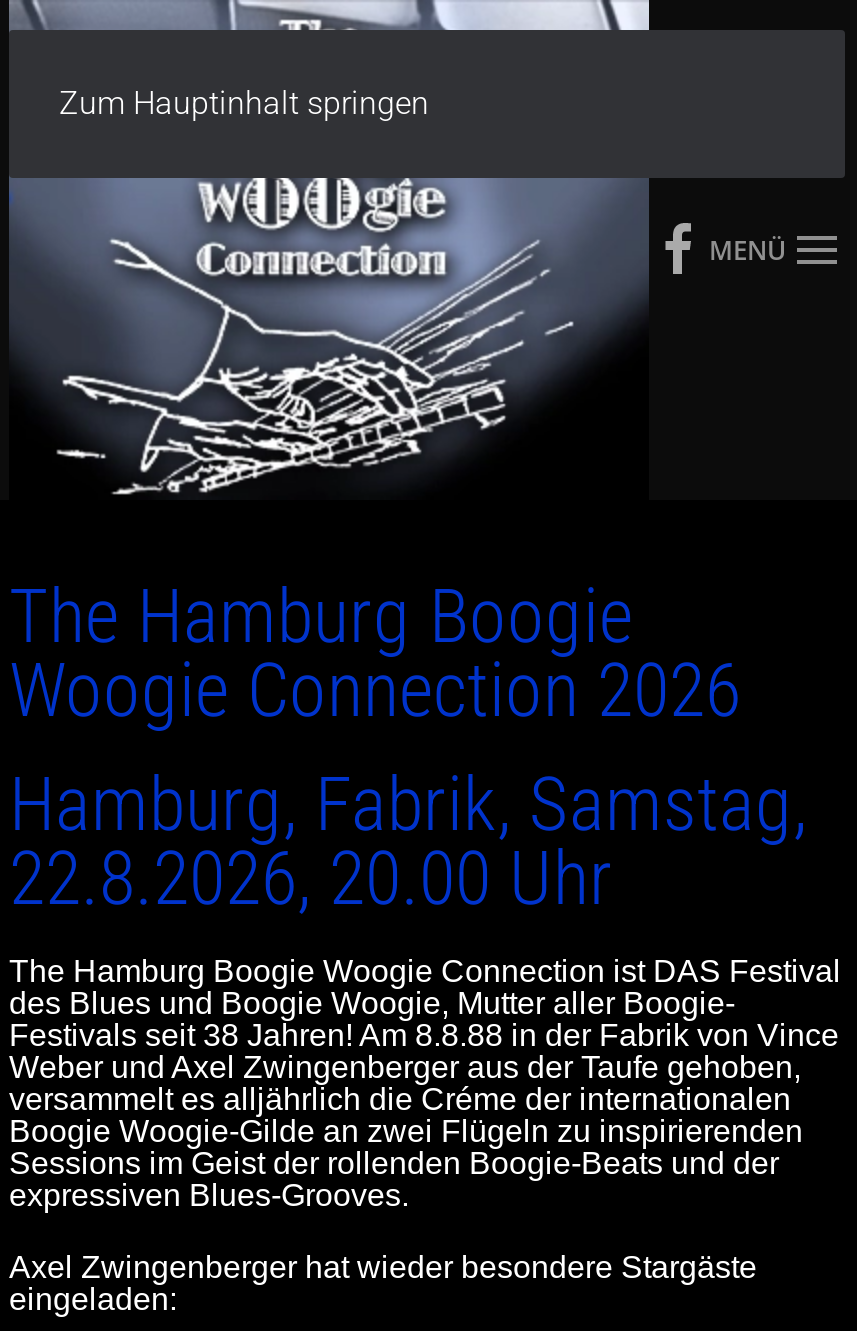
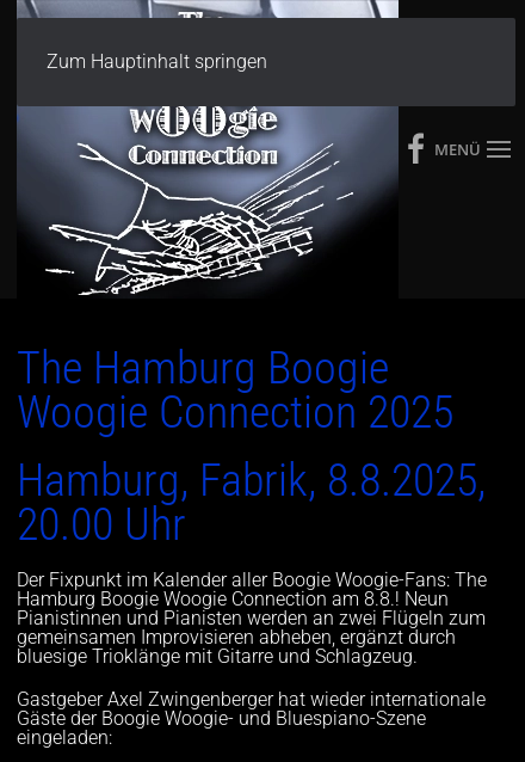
[9,646,841,1212] Woogie Connection 2026 | Hamburg, Fabrik, Samstag, | 22.8.2026, 20.00 Uhr | The Hamburg Boogie Woogie Connection ist DAS Festival | des Blues und Boogie Woogie, Mutter aller Boogie- | Festivals seit 38 Jahren! Am 8.8.88 in der Fabrik von Vince | Weber und Axel Zwingenberger aus der Taufe gehoben, | versammelt es alljährlich die Créme der internationalen | Boogie Woogie-Gilde an zwei Flügeln zu inspirierenden | Sessions im Geist der rollenden Boogie-Beats und der | expressiven Blues-Grooves. -> [17,386,487,668] Woogie Connection 2025 | Hamburg, Fabrik, 8.8.2025, | 20.00 Uhr | Der Fixpunkt im Kalender aller Boogie Woogie-Fans: The | Hamburg Boogie Woogie Connection am 8.8.! Neun | Pianistinnen und Pianisten werden an zwei Flügeln zum | gemeinsamen Improvisieren abheben, ergänzt durch | bluesige Trioklänge mit Gitarre und Schlagzeug.
[9,1250,757,1284] Axel Zwingenberger hat wieder besondere Stargäste -> [17,688,486,730] Gastgeber Axel Zwingenberger hat wieder internationale | Gäste der Boogie Woogie- und Bluespiano-Szene

